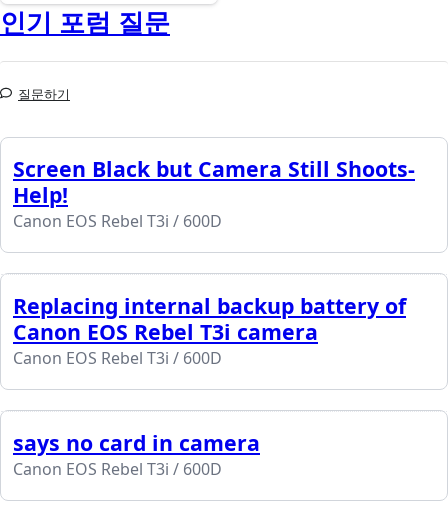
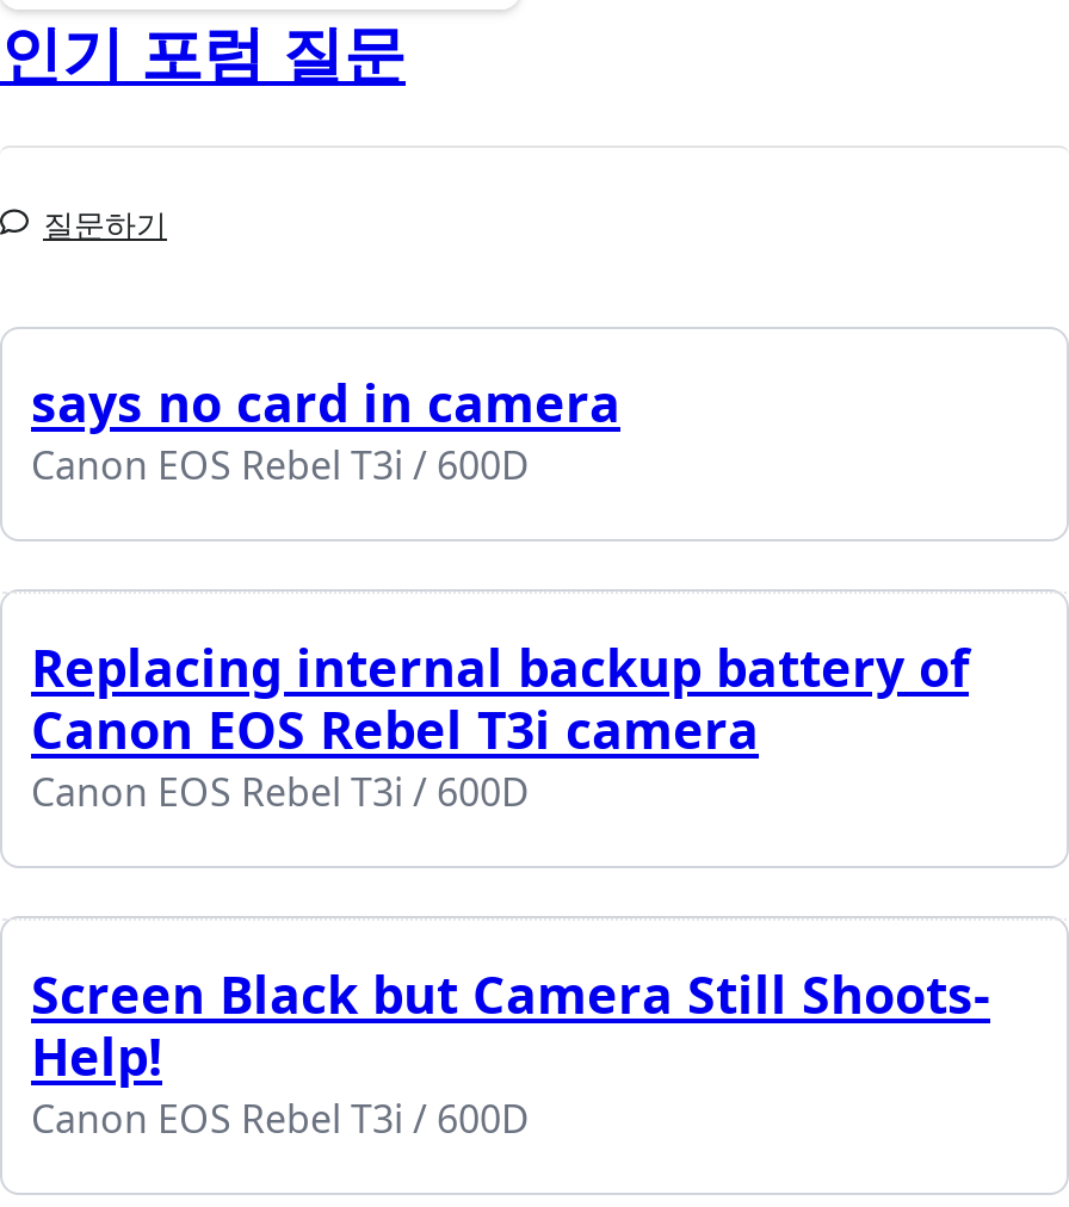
moved [13,154,415,209] -> [31,958,990,1090]: Screen Black but Camera Still Shoots- | Help!
moved [13,210,406,369] -> [31,438,969,818]: Canon EOS Rebel T3i / 600D | Replacing internal backup battery of | Canon EOS Rebel T3i camera | Canon EOS Rebel T3i / 600D
moved [13,428,260,457] -> [31,367,620,436]: says no card in camera

